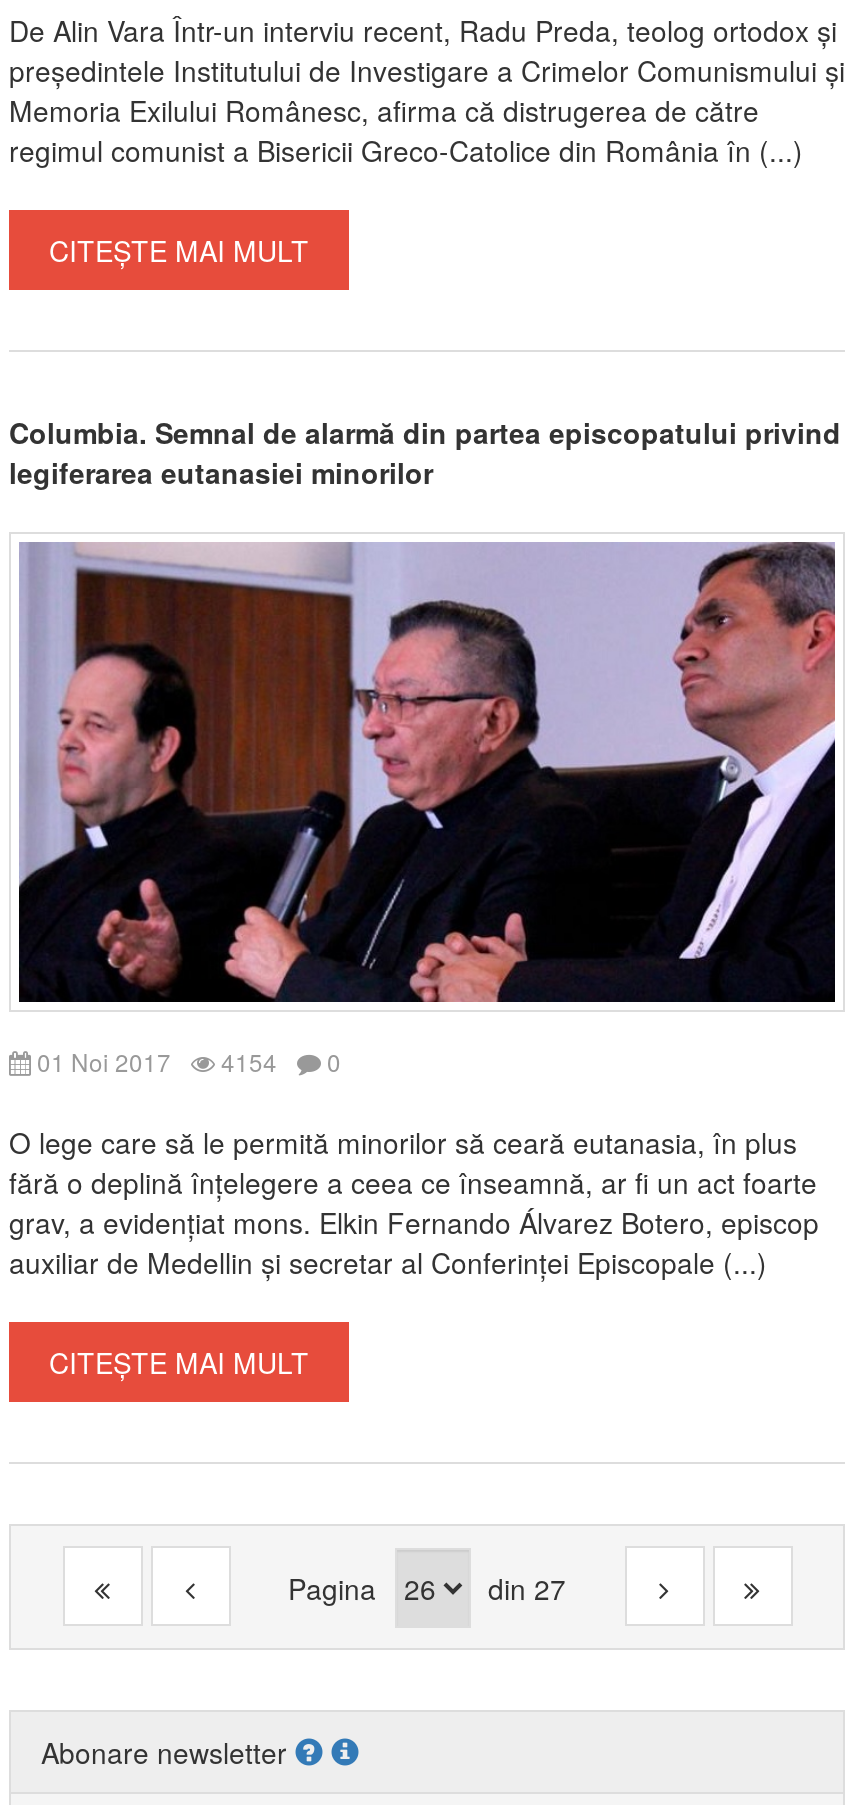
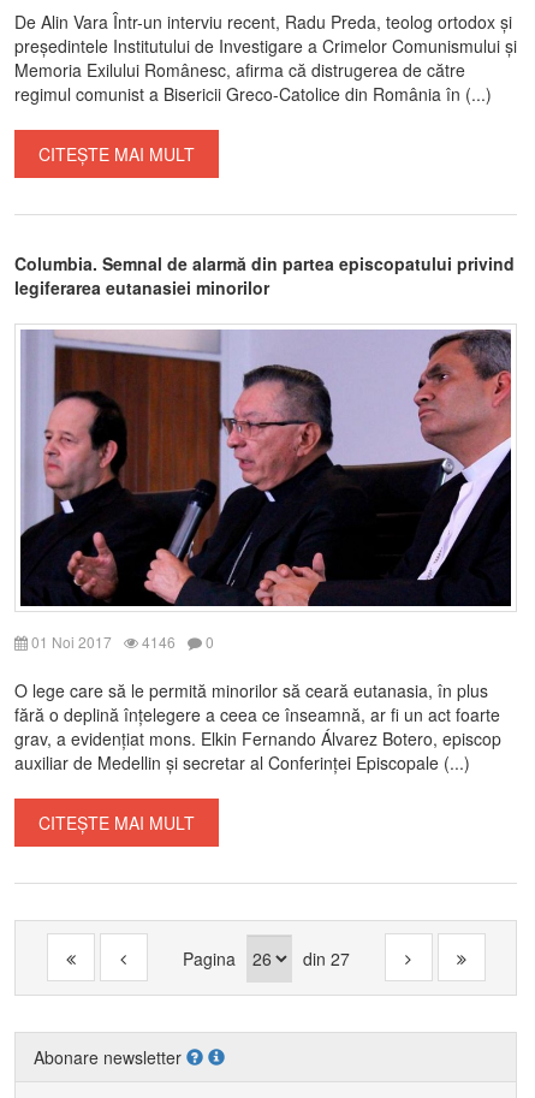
[31,1044,341,1078] 01 Noi 2017 4154 0 -> [28,631,214,652] 01 Noi 2017 4146 0

